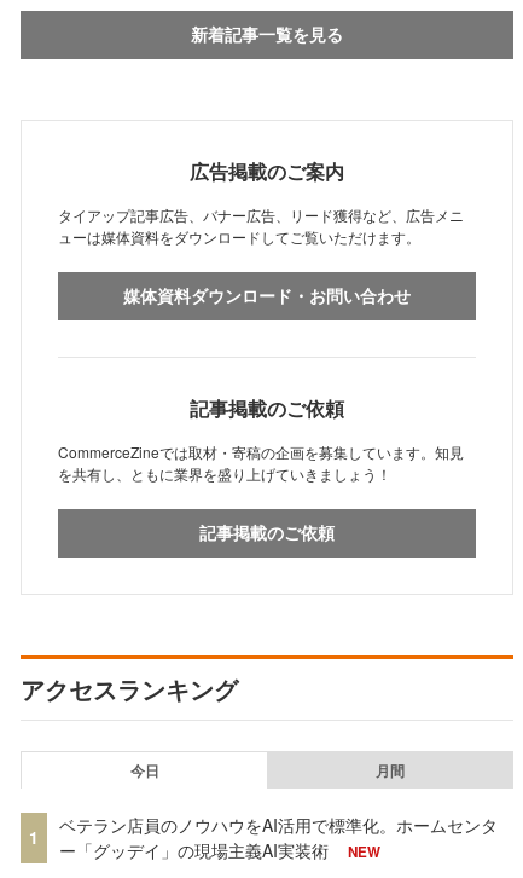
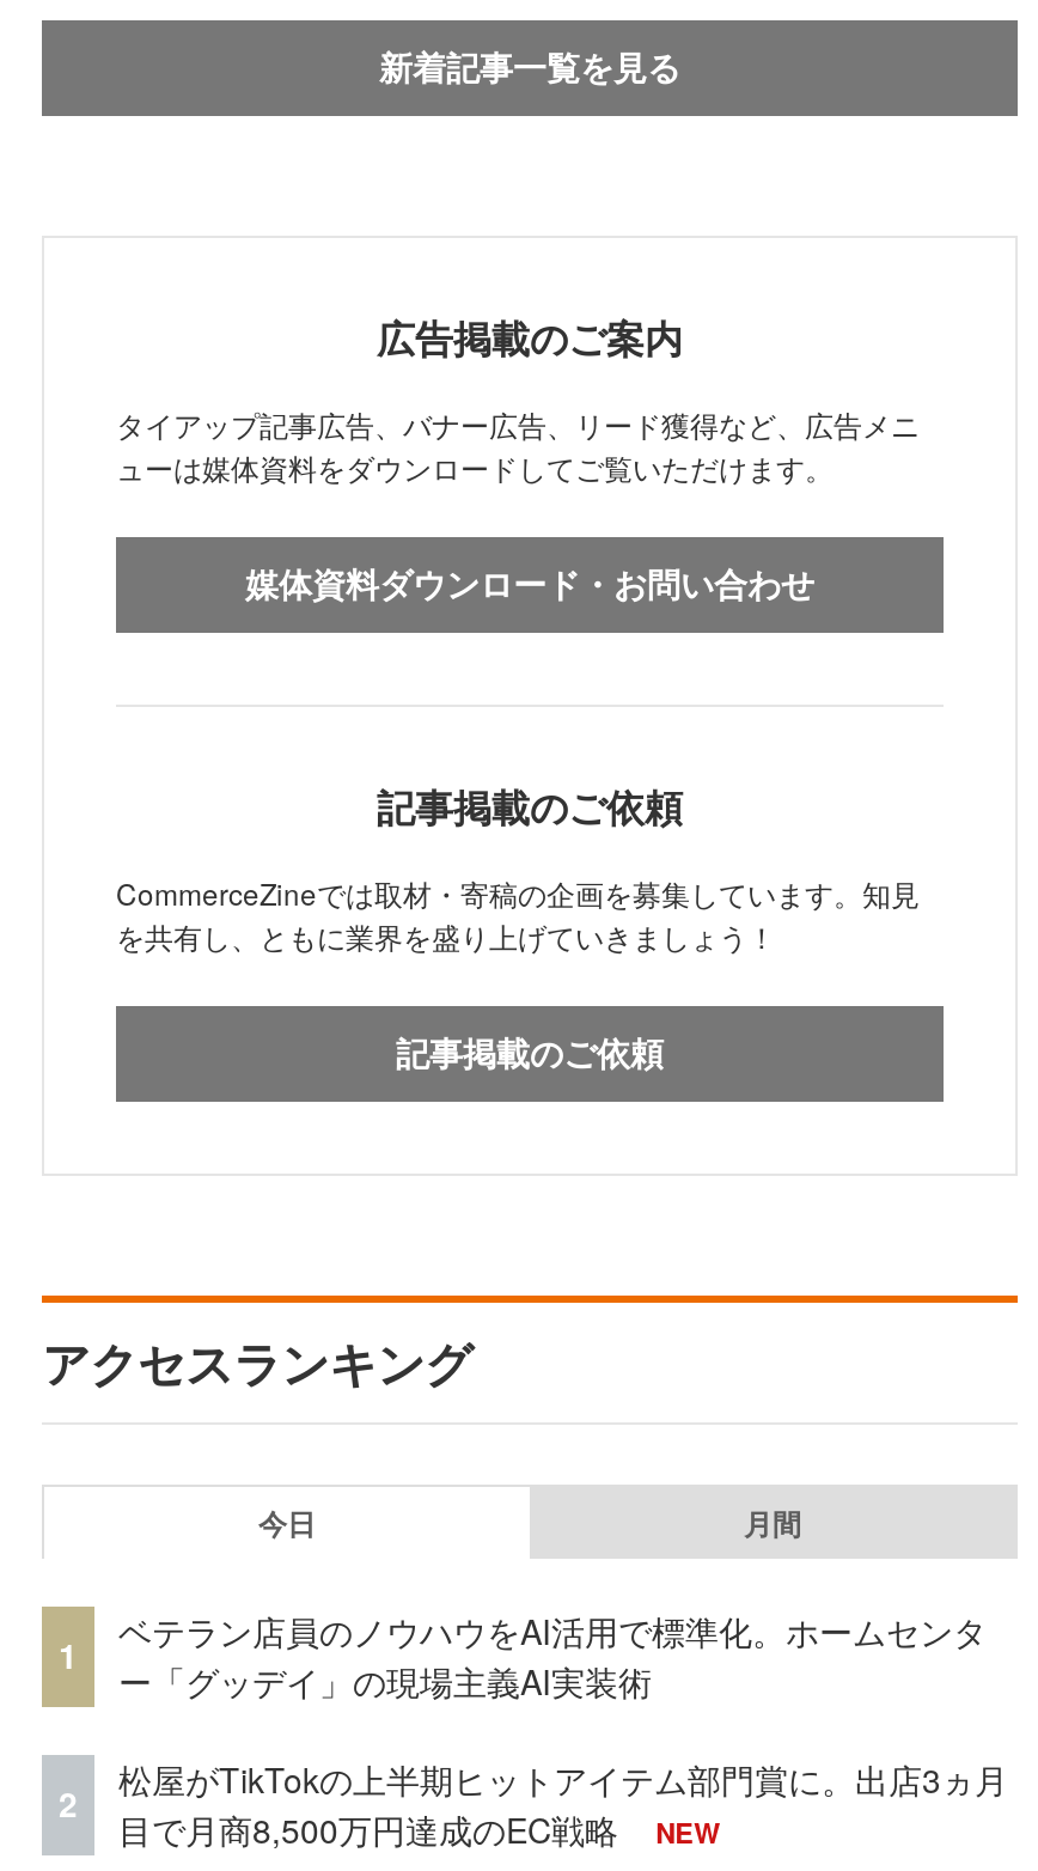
none -> [59,1780,78,1827] 2
none -> [118,1754,1008,1853] 松屋がTikTokの上半期ヒットアイテム部門賞に。出店3ヵ月 | 目で月商8,500万円達成のEC戦略

